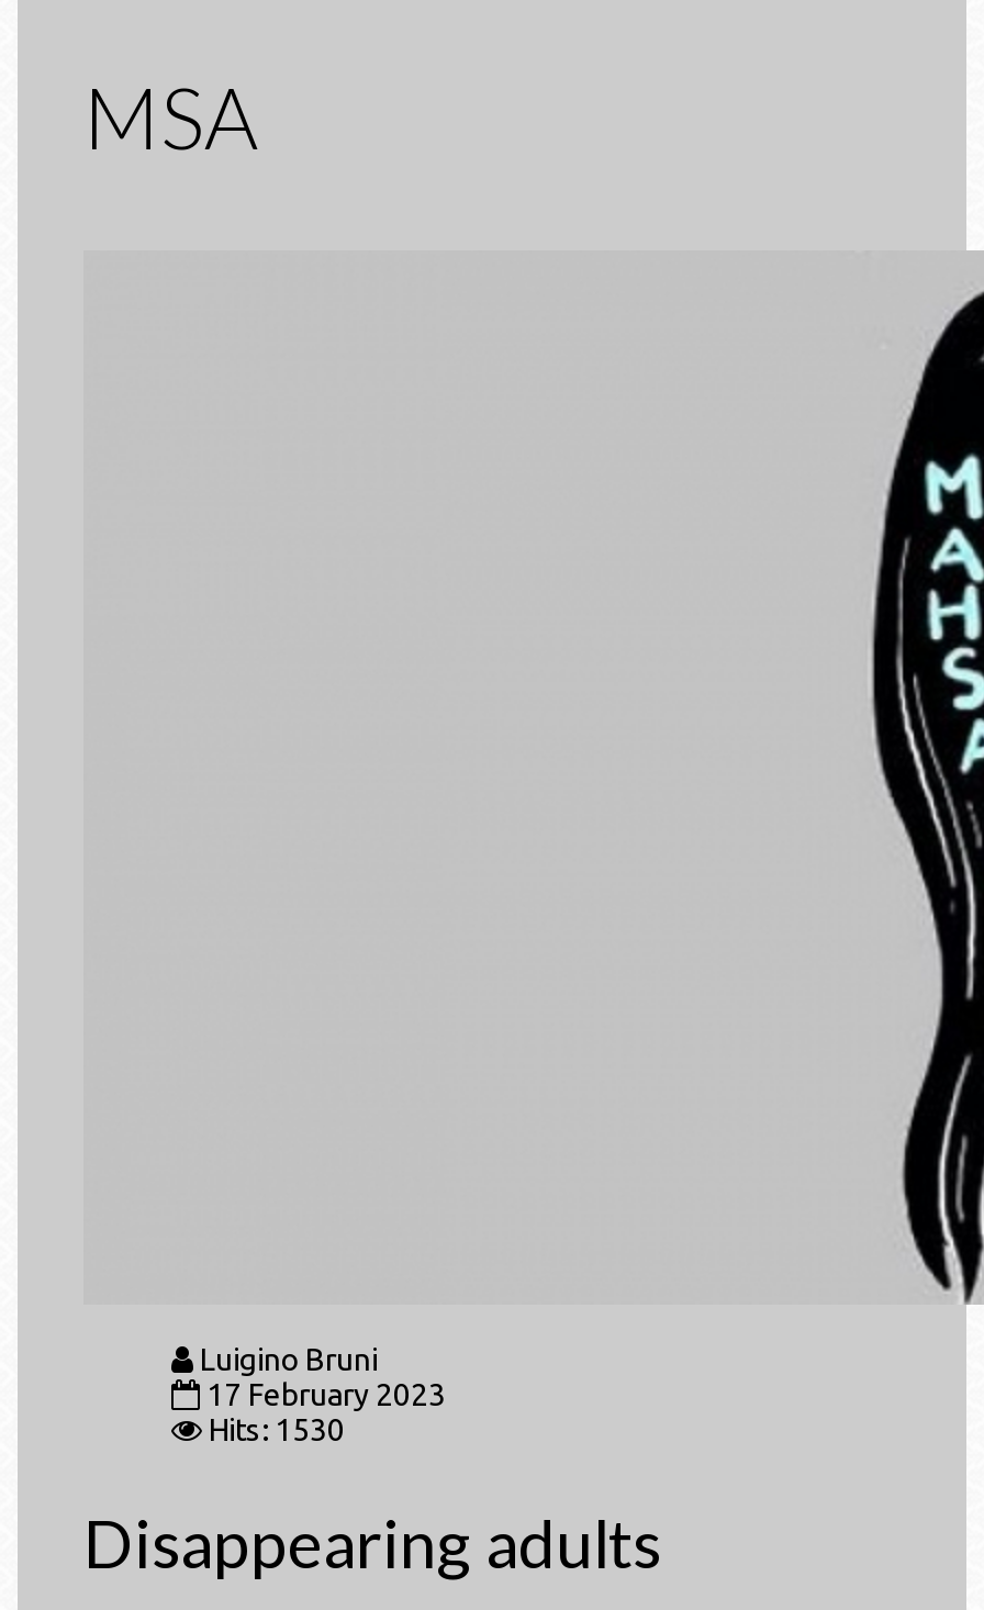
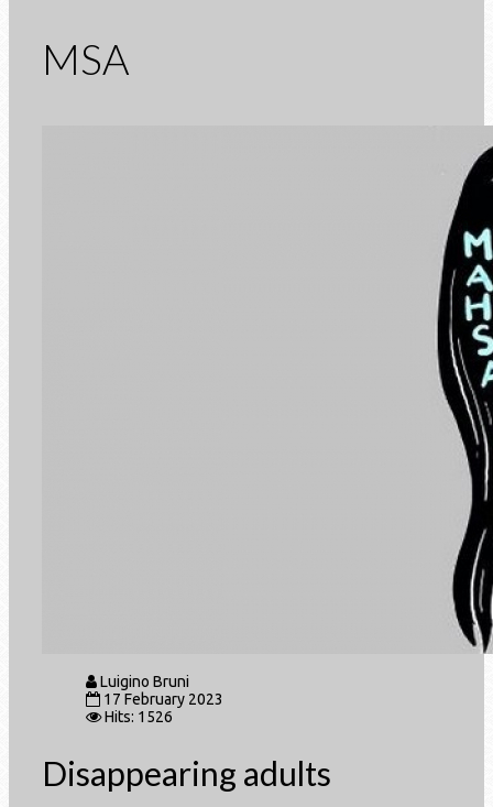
[209,1412,345,1447] Hits: 1530 -> [105,708,173,725] Hits: 1526

